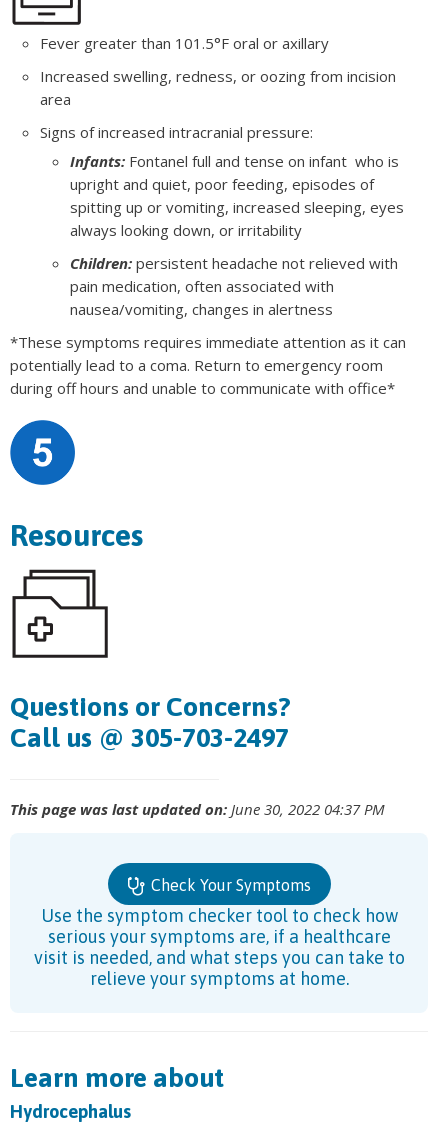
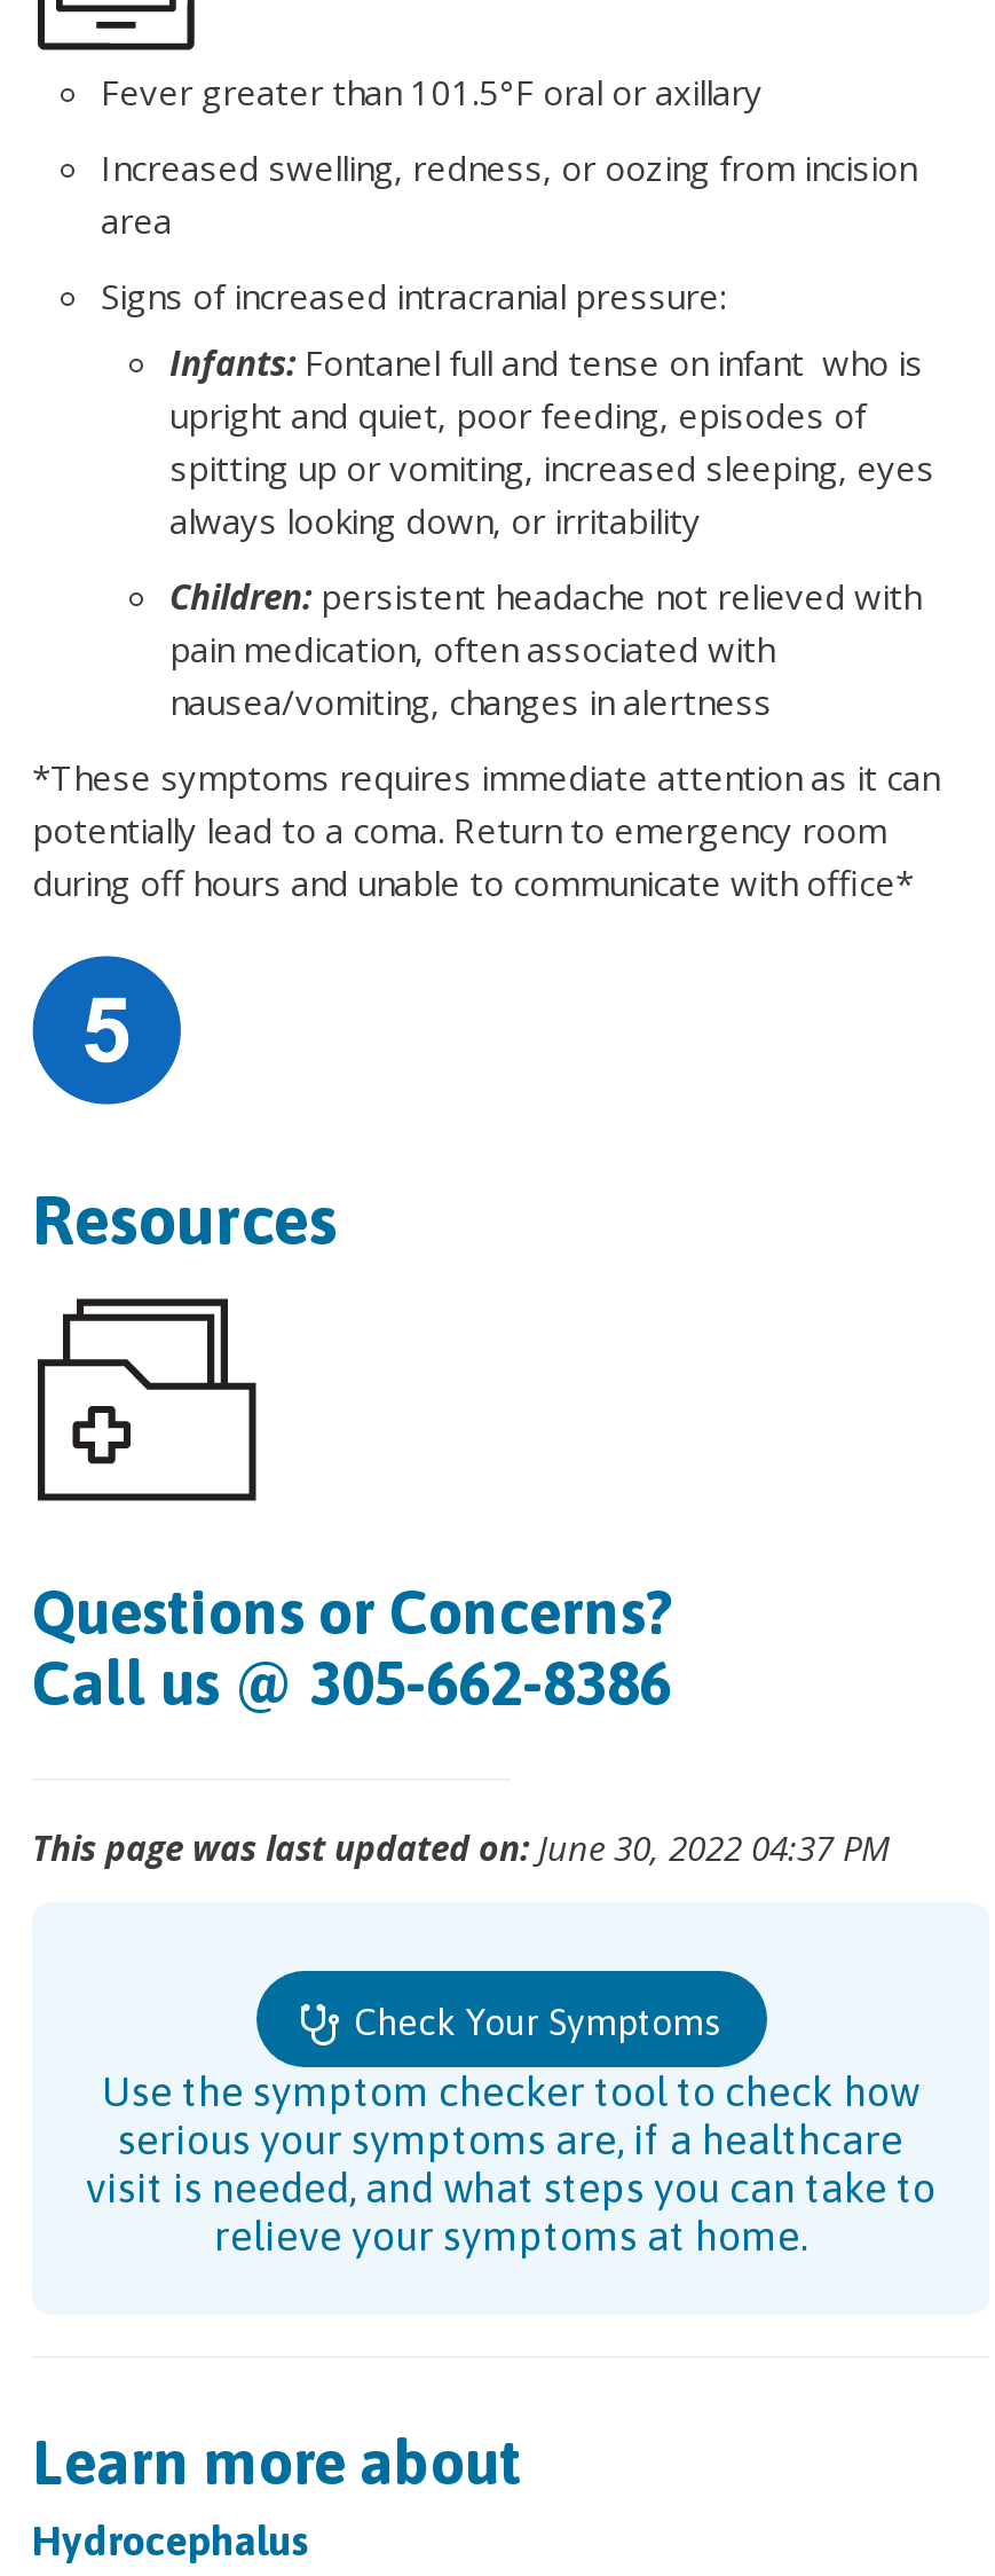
[10,722,289,753] Call us @ 305-703-2497 -> [32,1648,671,1719] Call us @ 305-662-8386

